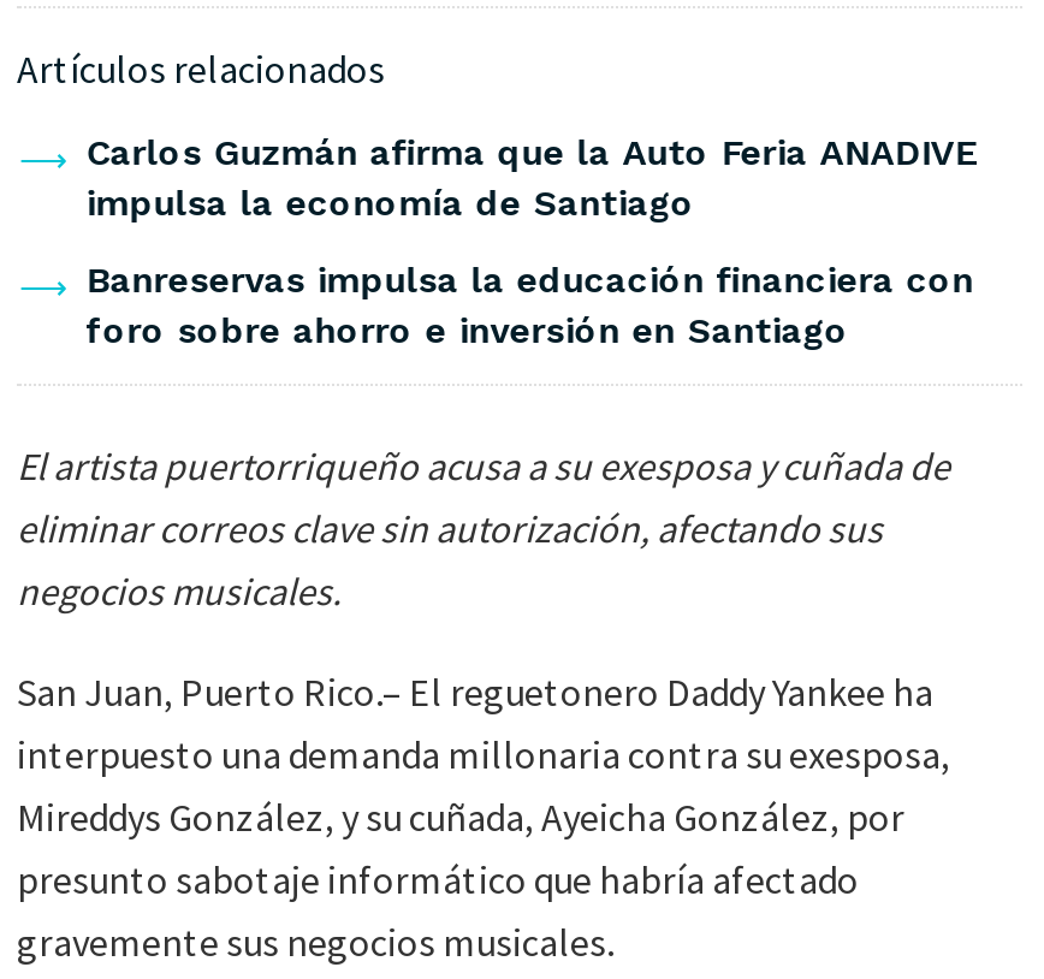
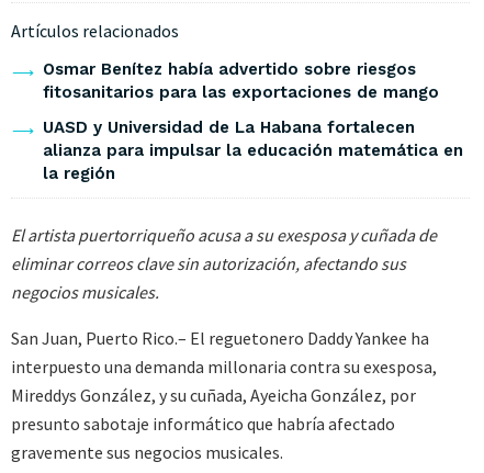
[86,131,976,224] Carlos Guzmán afirma que la Auto Feria ANADIVE | impulsa la economía de Santiago -> [43,59,439,102] Osmar Benítez había advertido sobre riesgos | fitosanitarios para las exportaciones de mango
[86,258,974,352] Banreservas impulsa la educación financiera con | foro sobre ahorro e inversión en Santiago -> [43,117,463,183] UASD y Universidad de La Habana fortalecen | alianza para impulsar la educación matemática en | la región

